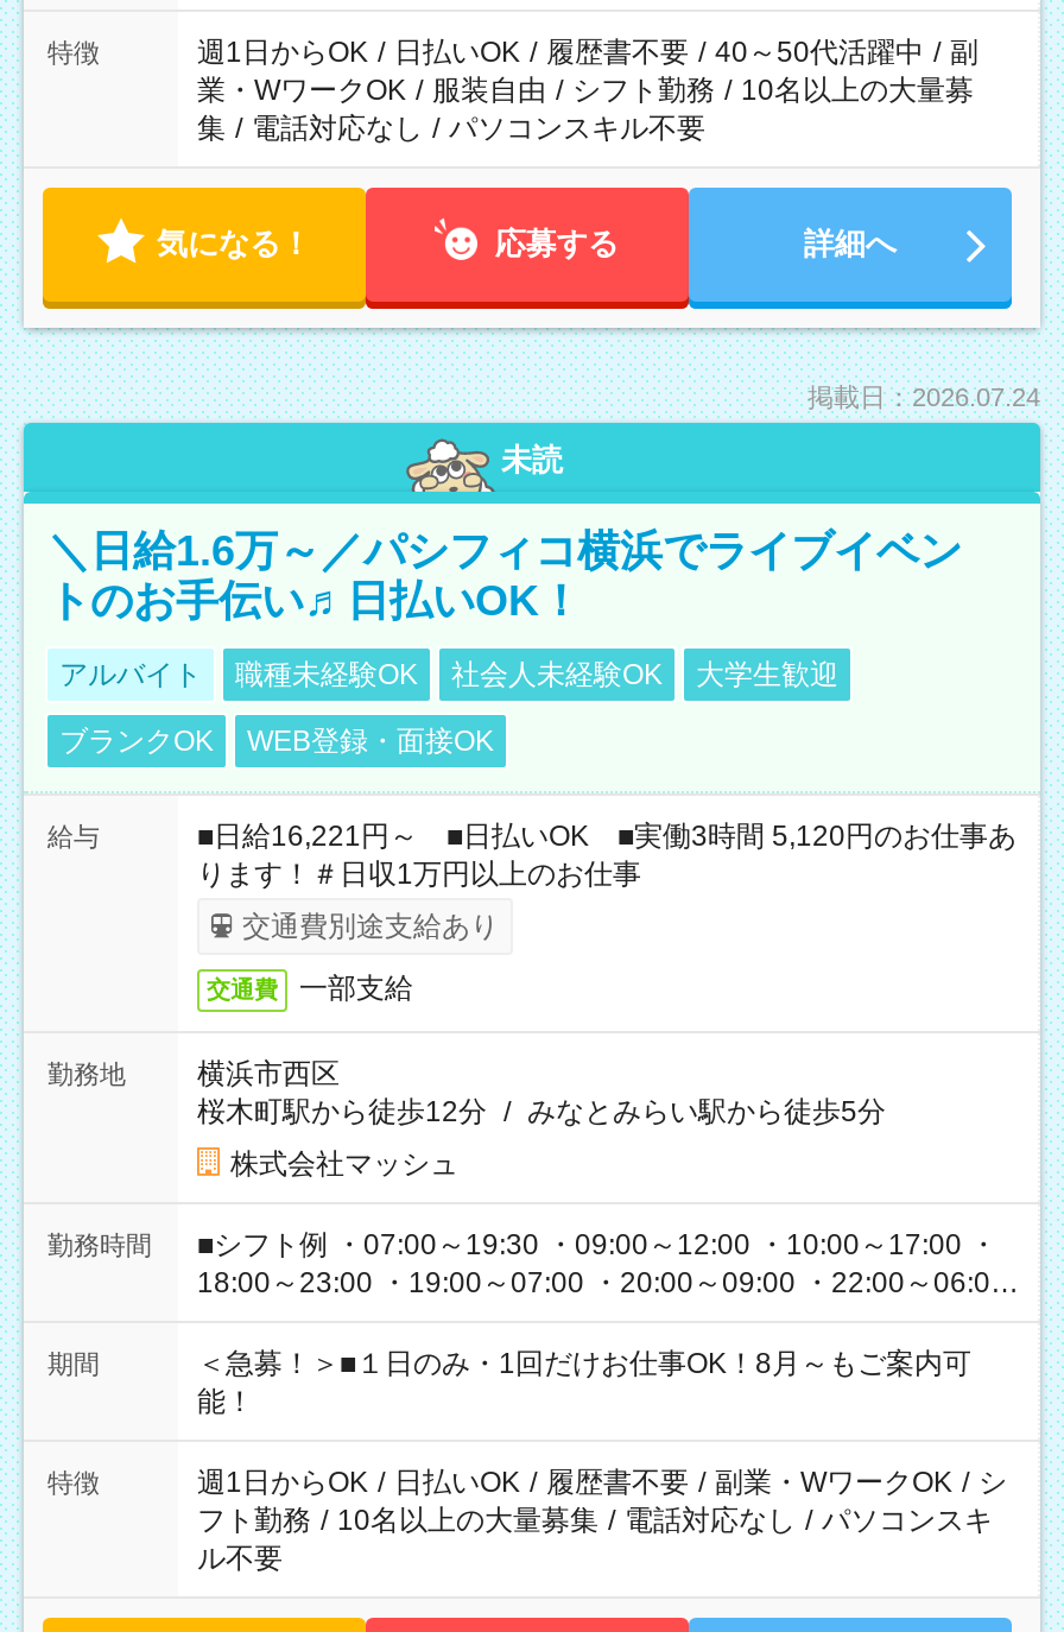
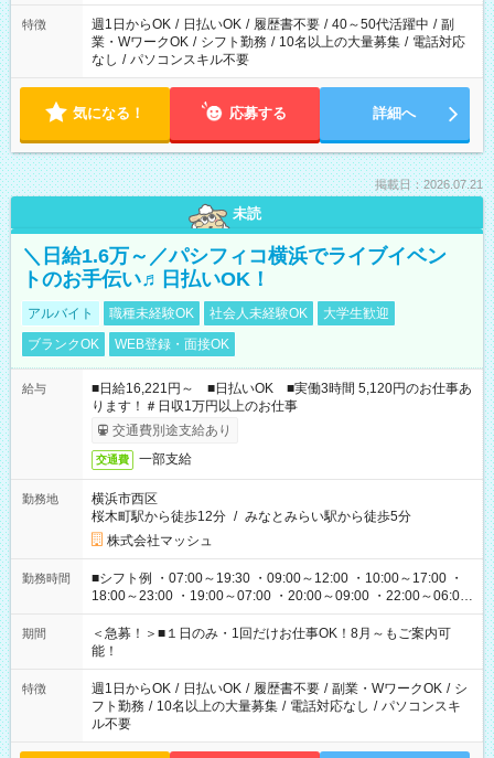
[197,74,974,145] 業・WワークOK / 服装自由 / シフト勤務 / 10名以上の大量募 | 集 / 電話対応なし / パソコンスキル不要 -> [92,34,465,67] 業・WワークOK / シフト勤務 / 10名以上の大量募集 / 電話対応 | なし / パソコンスキル不要
[807,382,1040,411] 掲載日：2026.07.24 -> [375,178,483,191] 掲載日：2026.07.21

